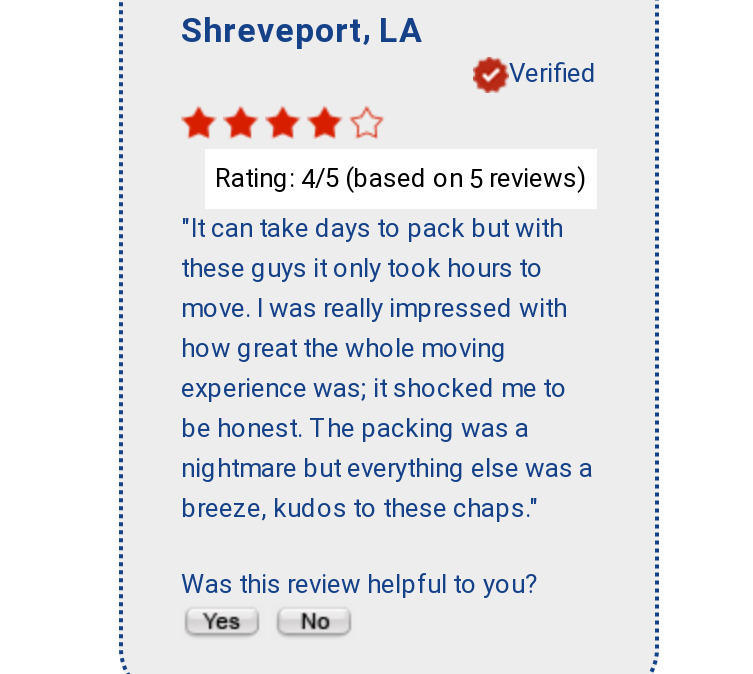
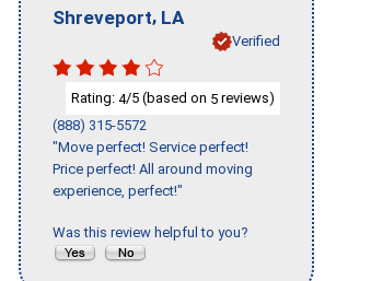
[181,214,593,524] "It can take days to pack but with | these guys it only took hours to | move. I was really impressed with | how great the whole moving | experience was; it shocked me to | be honest. The packing was a | nightmare but everything else was a | breeze, kudos to these chaps." -> [53,117,253,199] (888) 315-5572 | "Move perfect! Service perfect! | Price perfect! All around moving | experience, perfect!"

